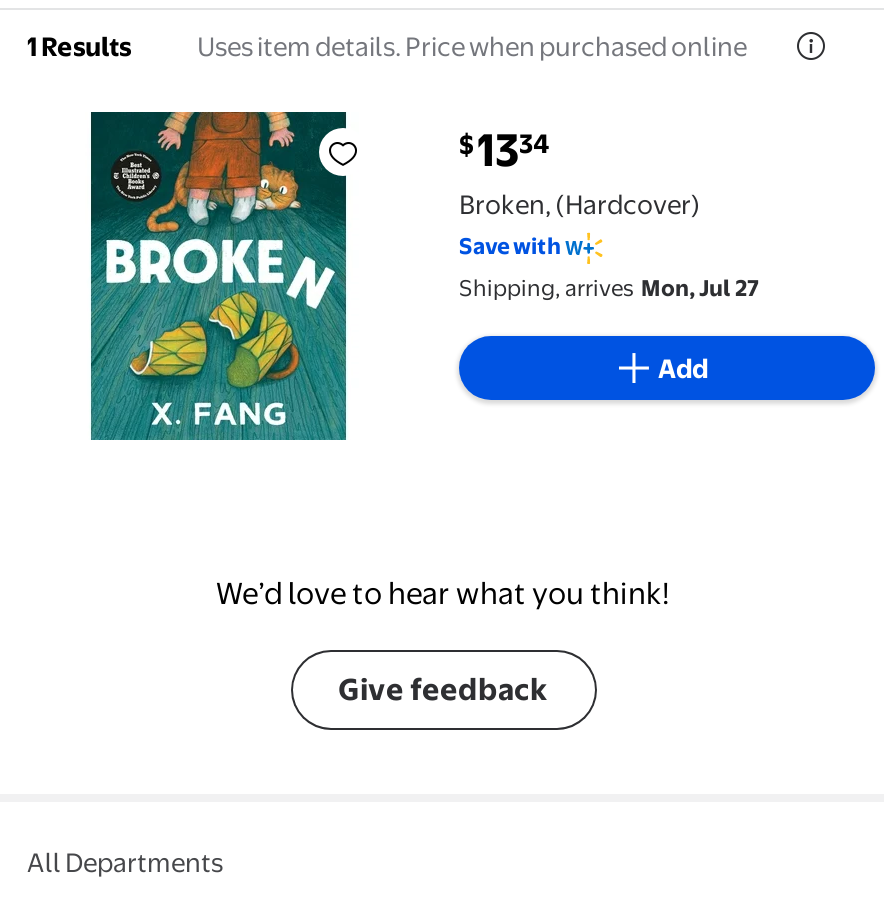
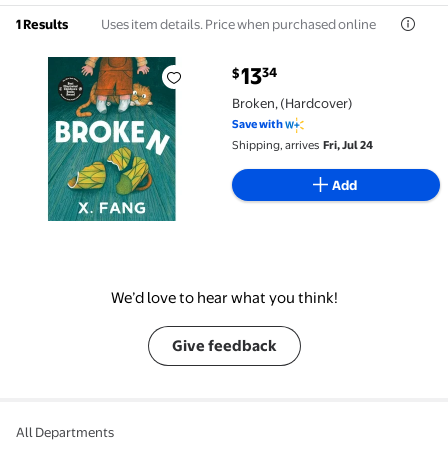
[459,274,759,302] Shipping, arrives Mon, Jul 27 -> [232,138,373,152] Shipping, arrives Fri, Jul 24

